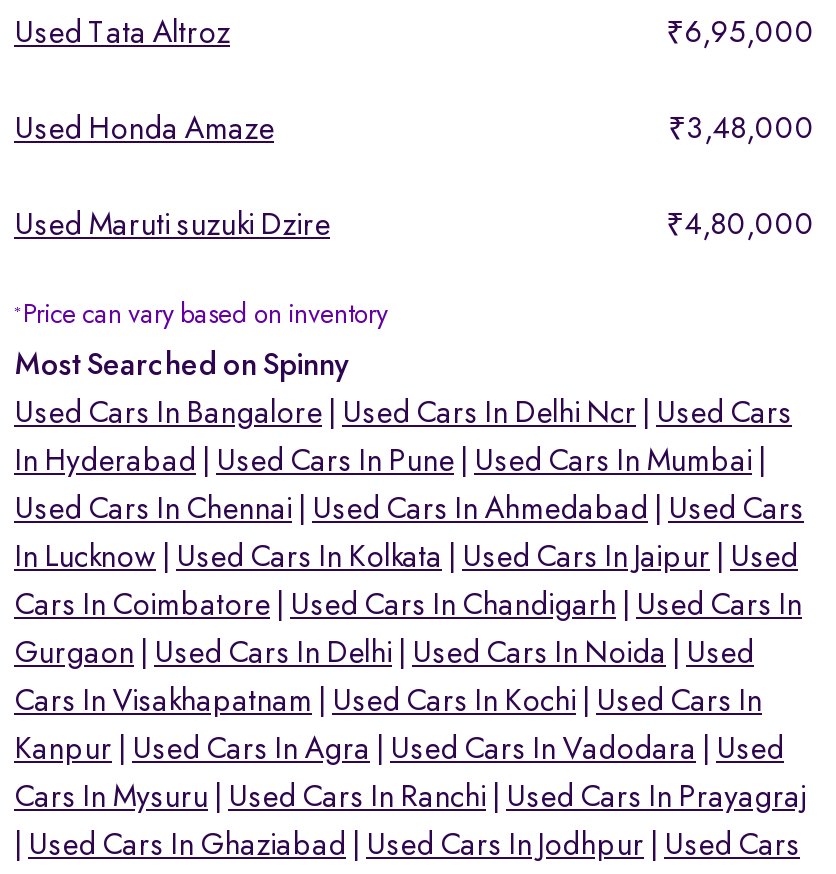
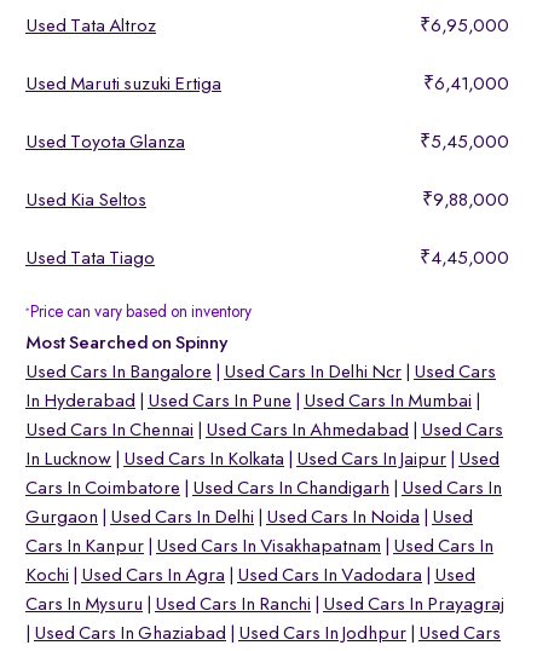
[14,115,814,243] Used Honda Amaze | ₹3,48,000 | Used Maruti suzuki Dzire | ₹4,80,000 -> [25,75,509,269] Used Maruti suzuki Ertiga | ₹6,41,000 | Used Toyota Glanza | ₹5,45,000 | Used Kia Seltos | ₹9,88,000 | Used Tata Tiago | ₹4,45,000
[14,687,312,719] Cars In Visakhapatnam -> [25,537,144,557] Cars In Kanpur
[332,687,576,719] Used Cars In Kochi -> [156,537,381,557] Used Cars In Visakhapatnam
[14,735,112,767] Kanpur -> [25,566,69,586] Kochi

